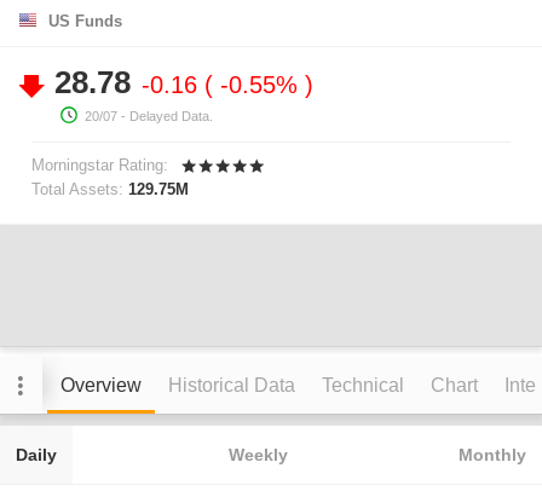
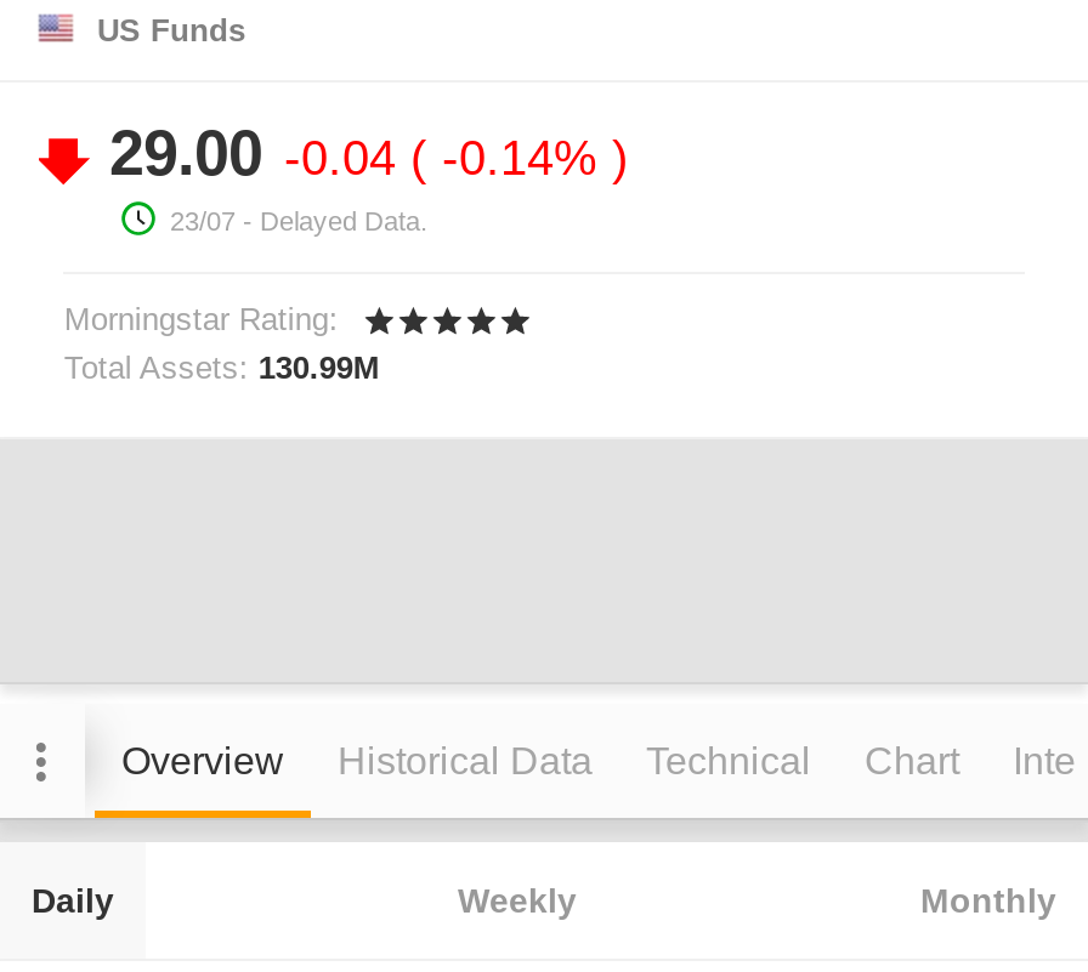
[54,64,305,100] 28.78 -0.16 -0.55% -> [109,116,612,189] 29.00 -0.04 -0.14%
[85,109,213,123] 20/07 - Delayed Data. -> [170,206,427,235] 23/07 - Delayed Data.
[32,180,189,198] Total Assets: 129.75M -> [64,350,380,386] Total Assets: 130.99M

